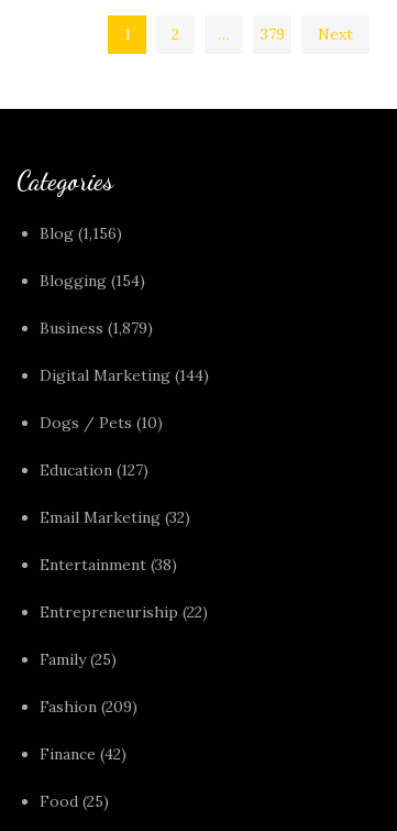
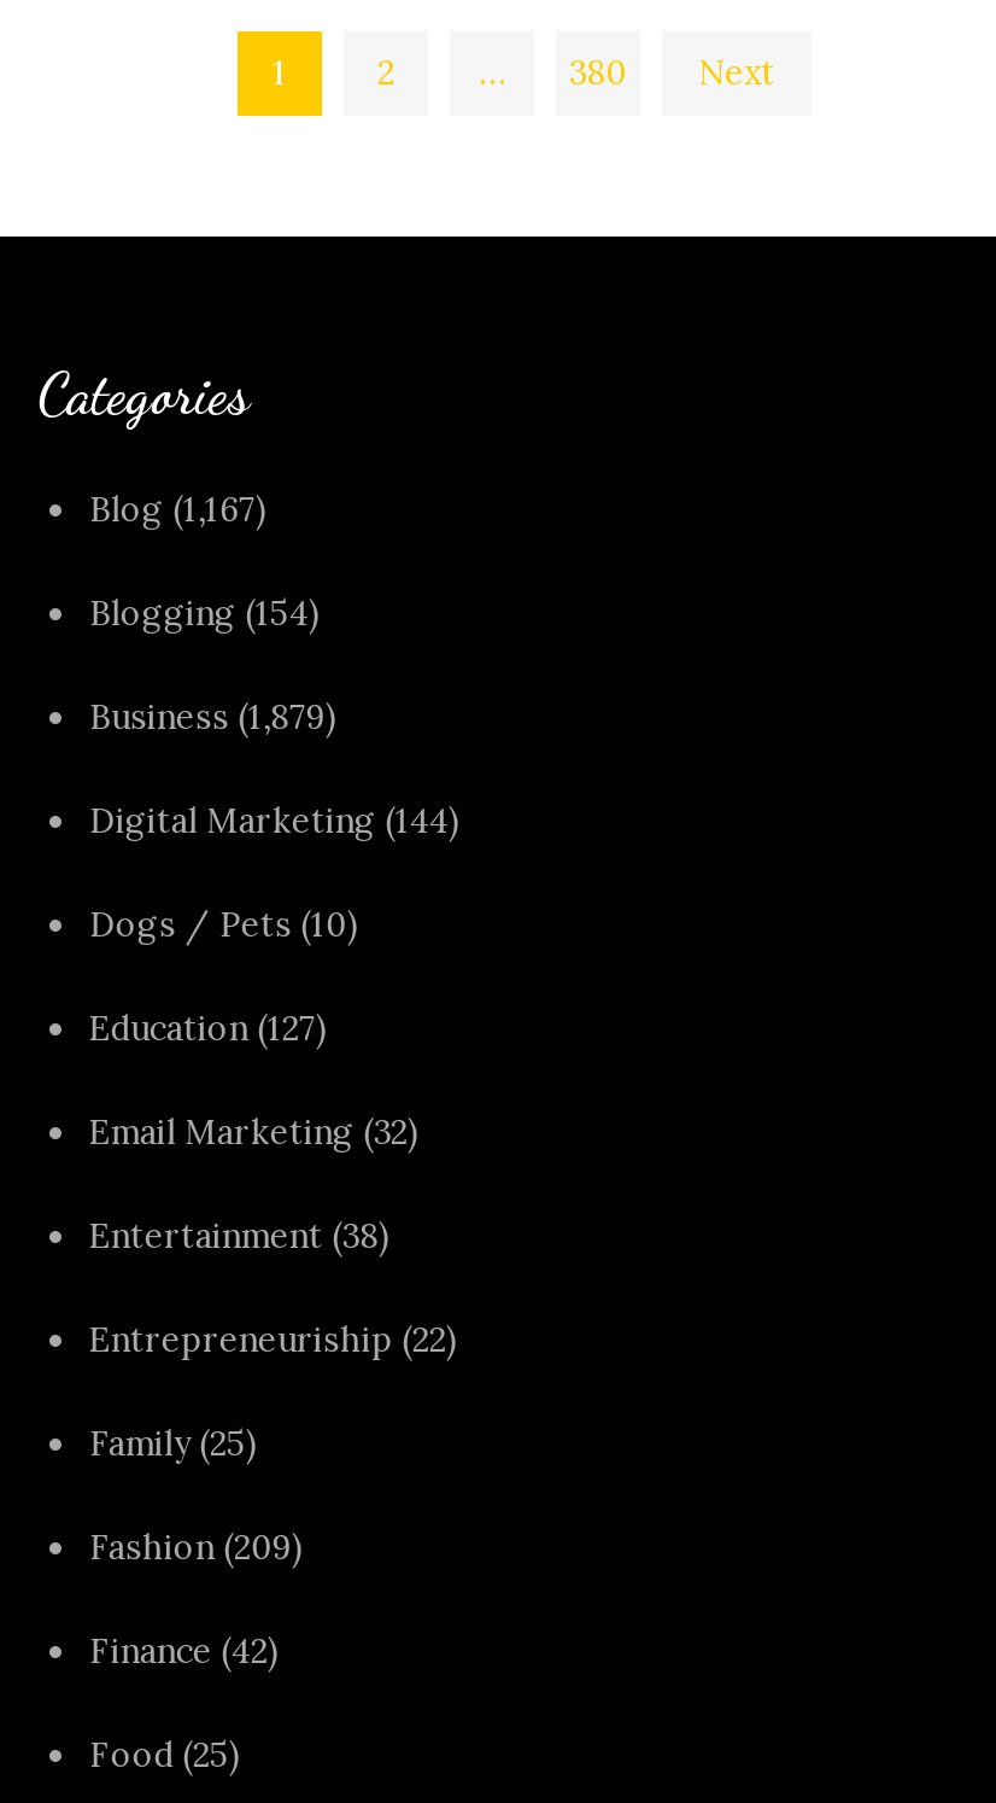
[260,24,284,44] 379 -> [569,51,627,94] 380
[40,224,123,243] Blog (1,156) -> [89,488,267,531] Blog (1,167)

